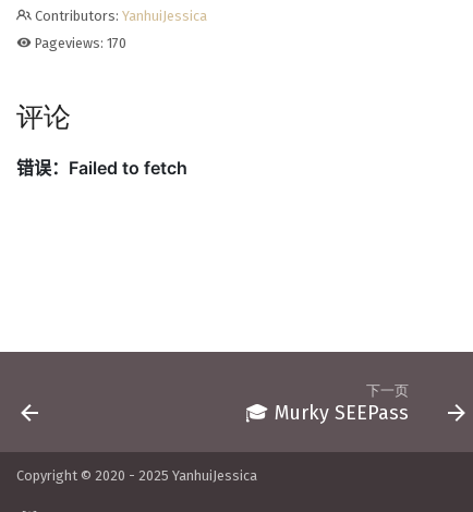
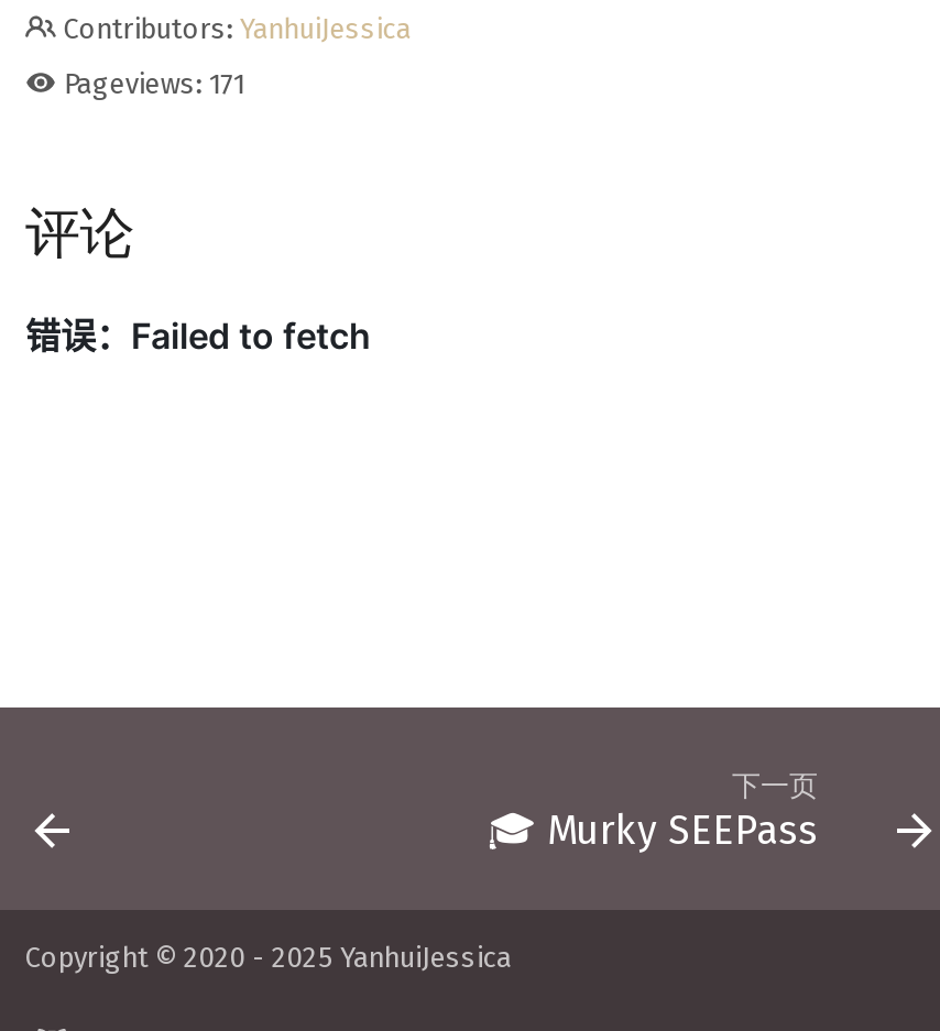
[32,35,127,51] Pageviews: 170 -> [57,67,244,100] Pageviews: 171

